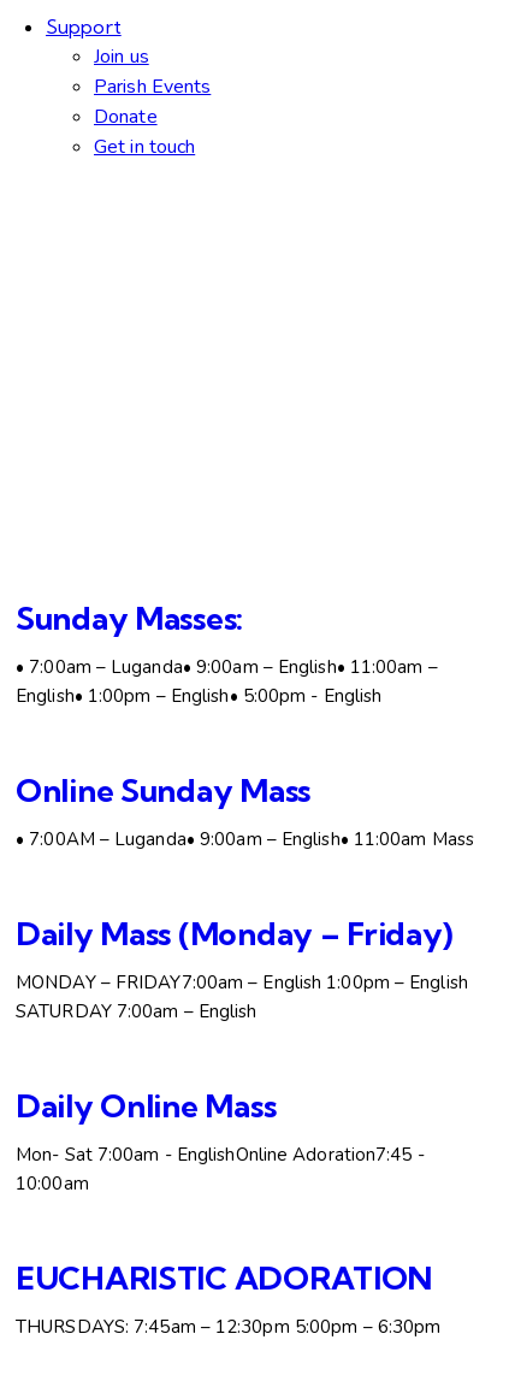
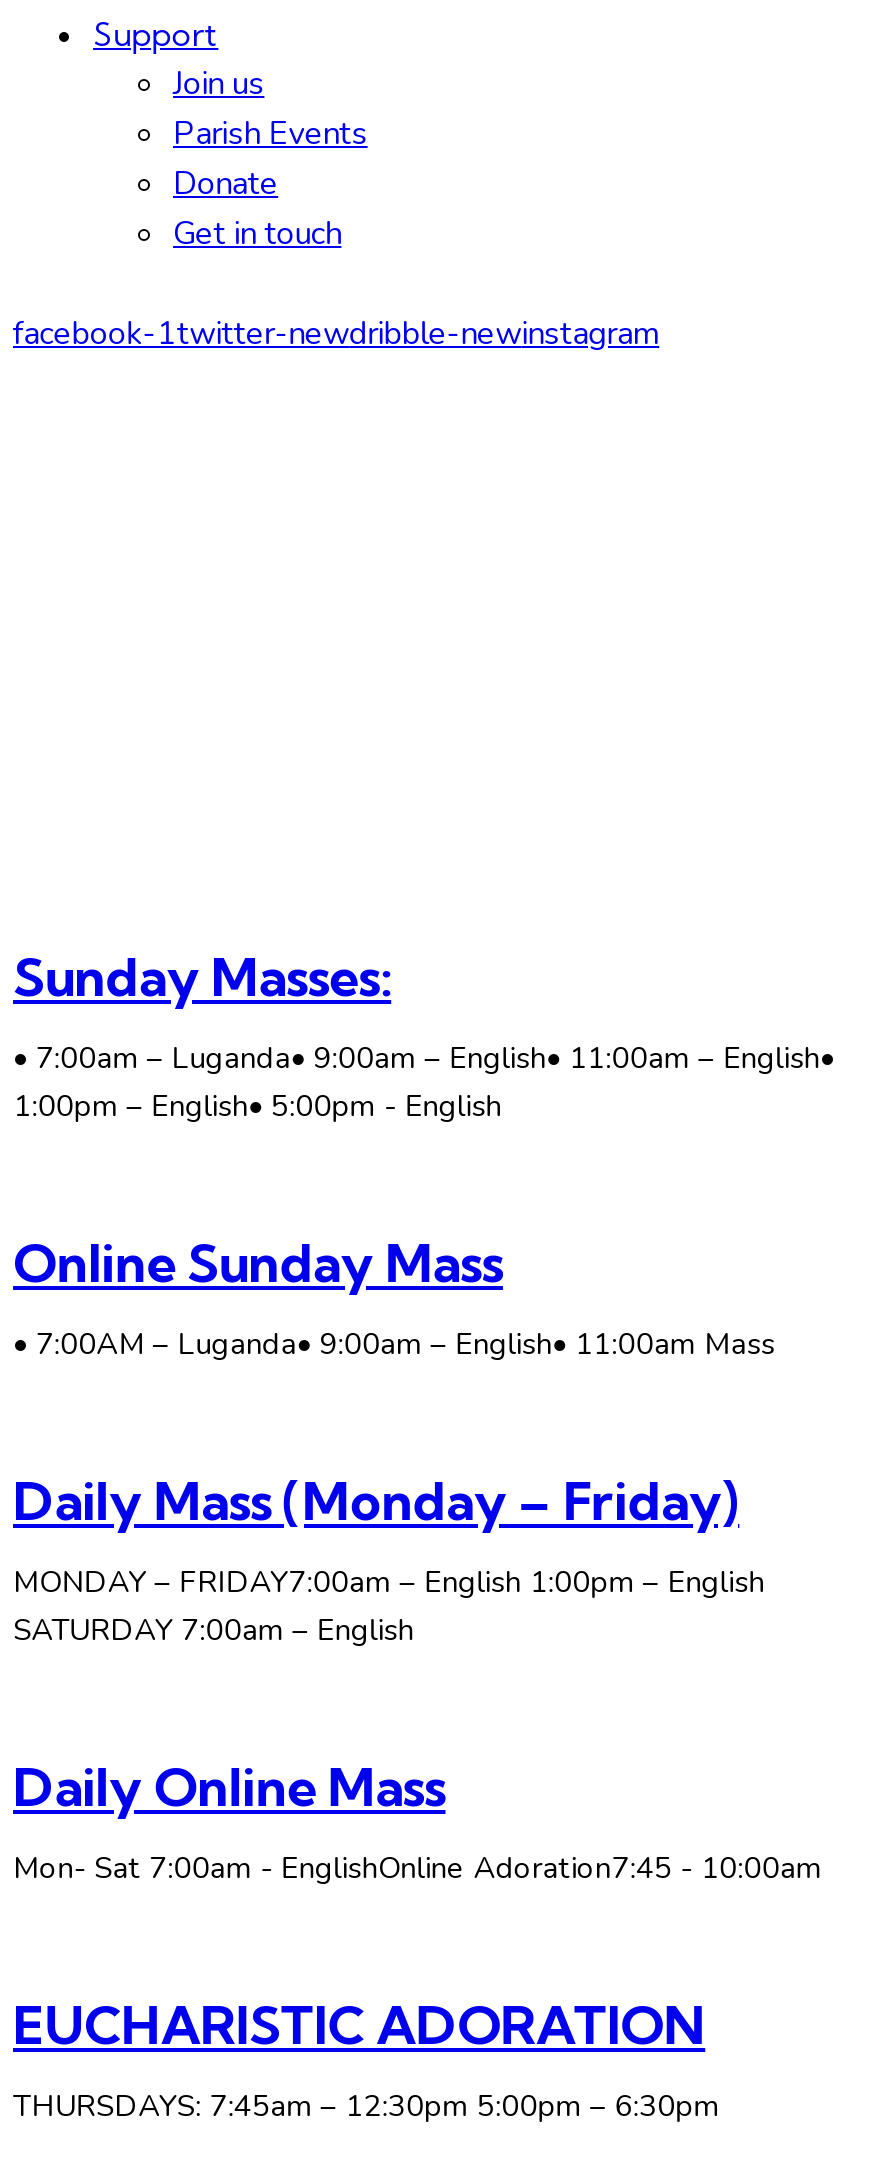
none -> [13,312,659,356] facebook-1twitter-newdribble-newinstagram

